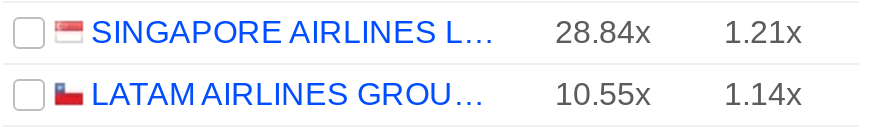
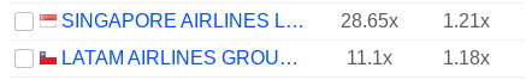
[555,15,651,49] 28.84x -> [341,11,398,31] 28.65x
[555,77,802,111] 10.55x | 1.14x -> [347,48,489,68] 11.1x | 1.18x

